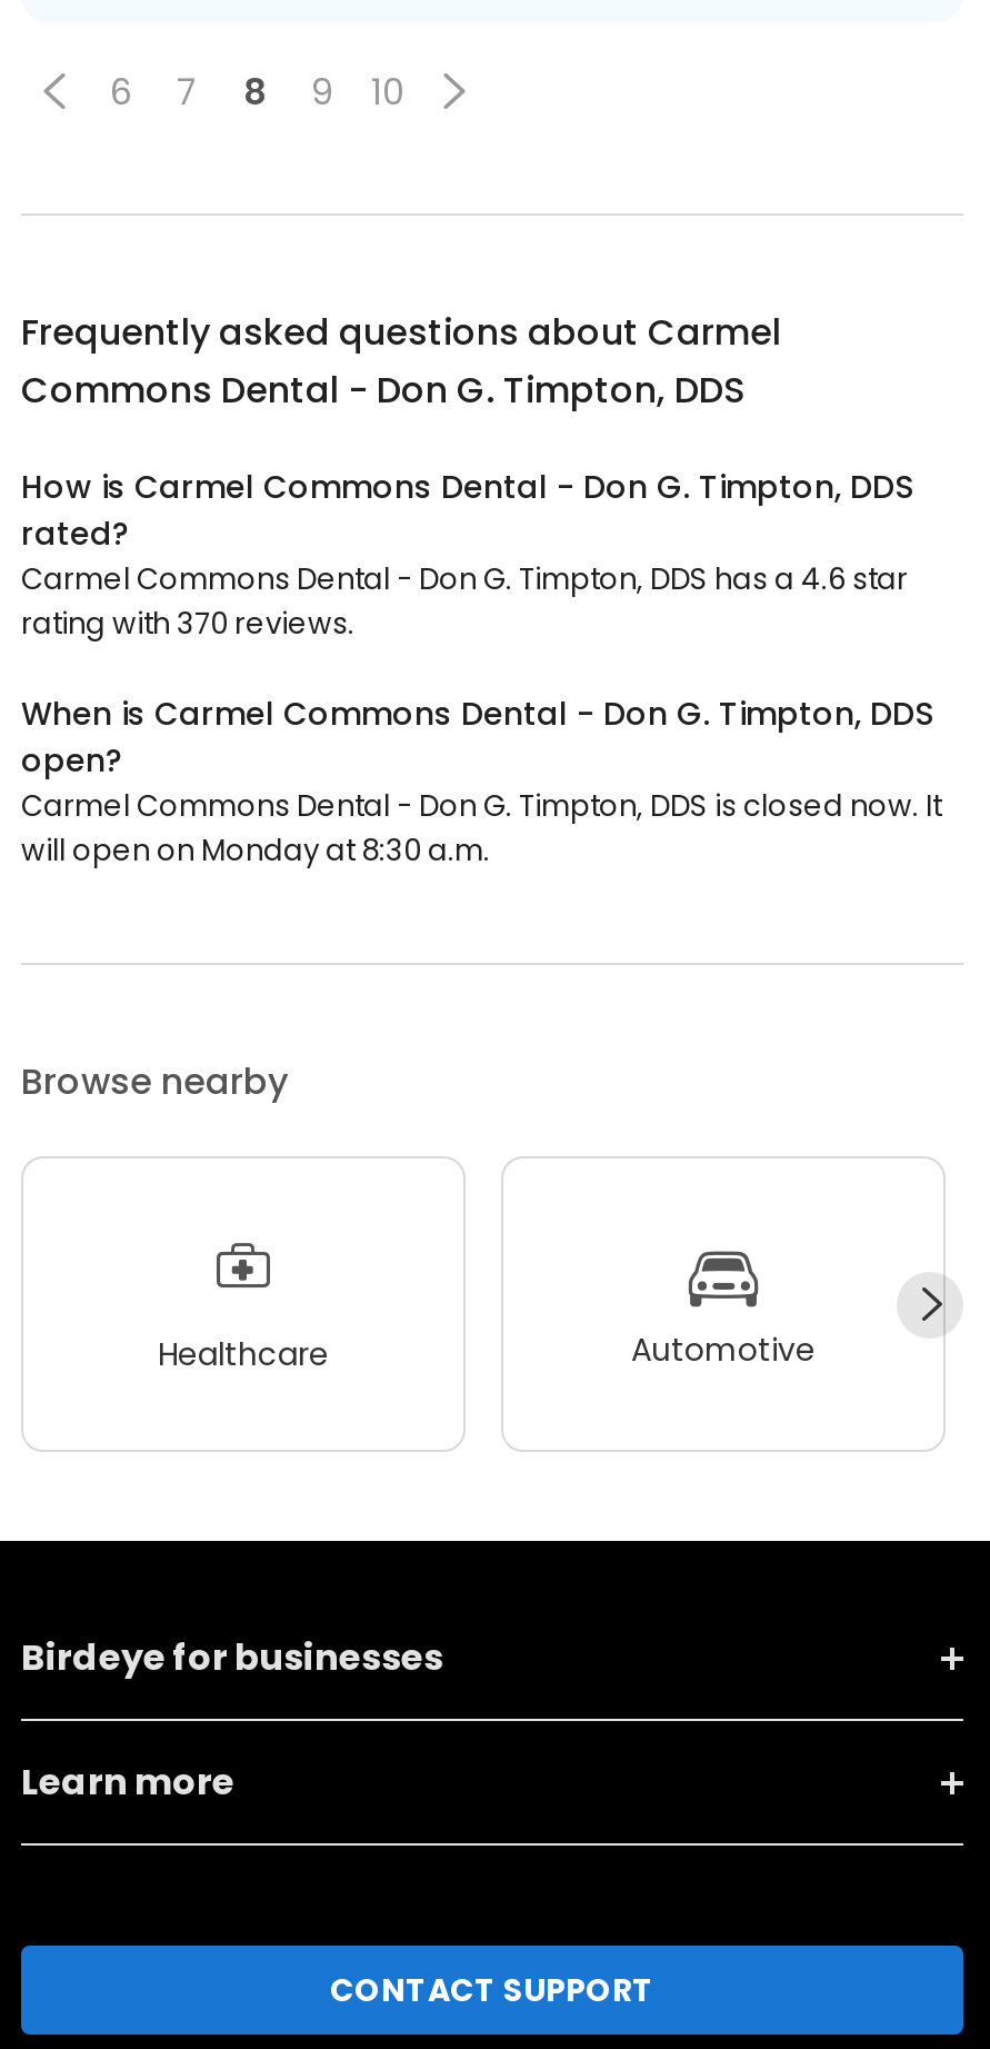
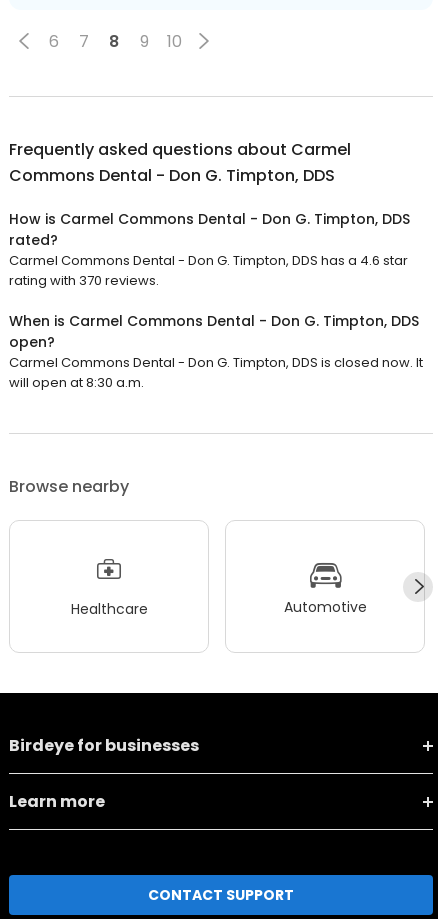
[21,830,490,872] will open on Monday at 8:30 a.m. -> [9,373,144,392] will open at 8:30 a.m.

